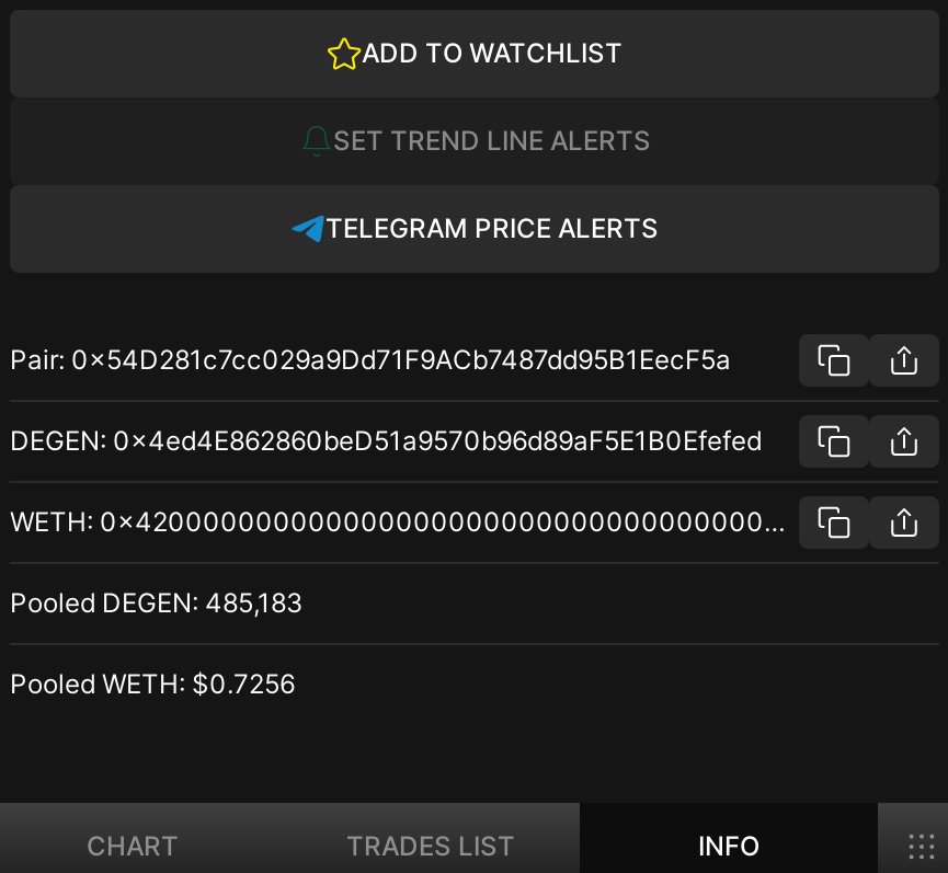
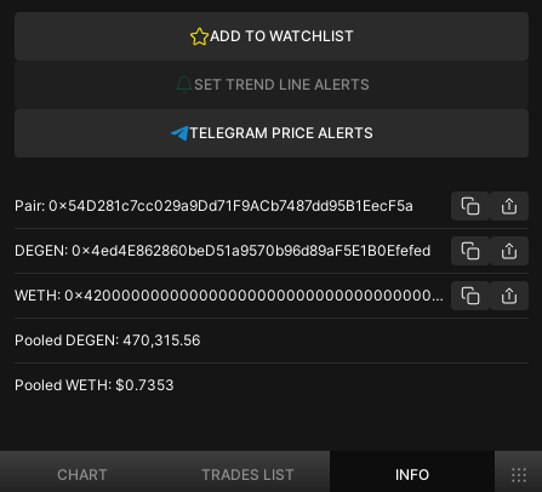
[10,585,304,618] Pooled DEGEN: 485,183 -> [15,330,200,349] Pooled DEGEN: 470,315.56
[10,667,295,700] Pooled WETH: $0.7256 -> [15,376,175,394] Pooled WETH: $0.7353

